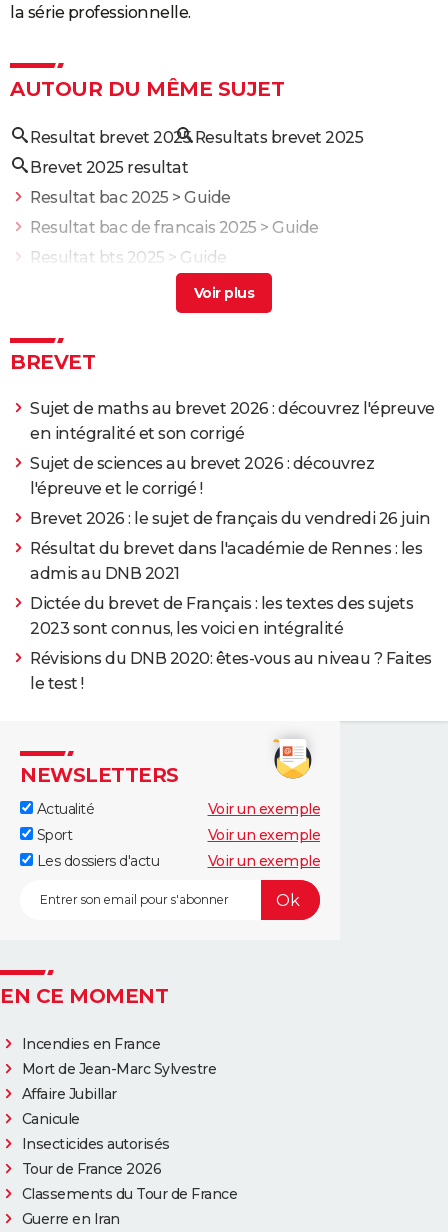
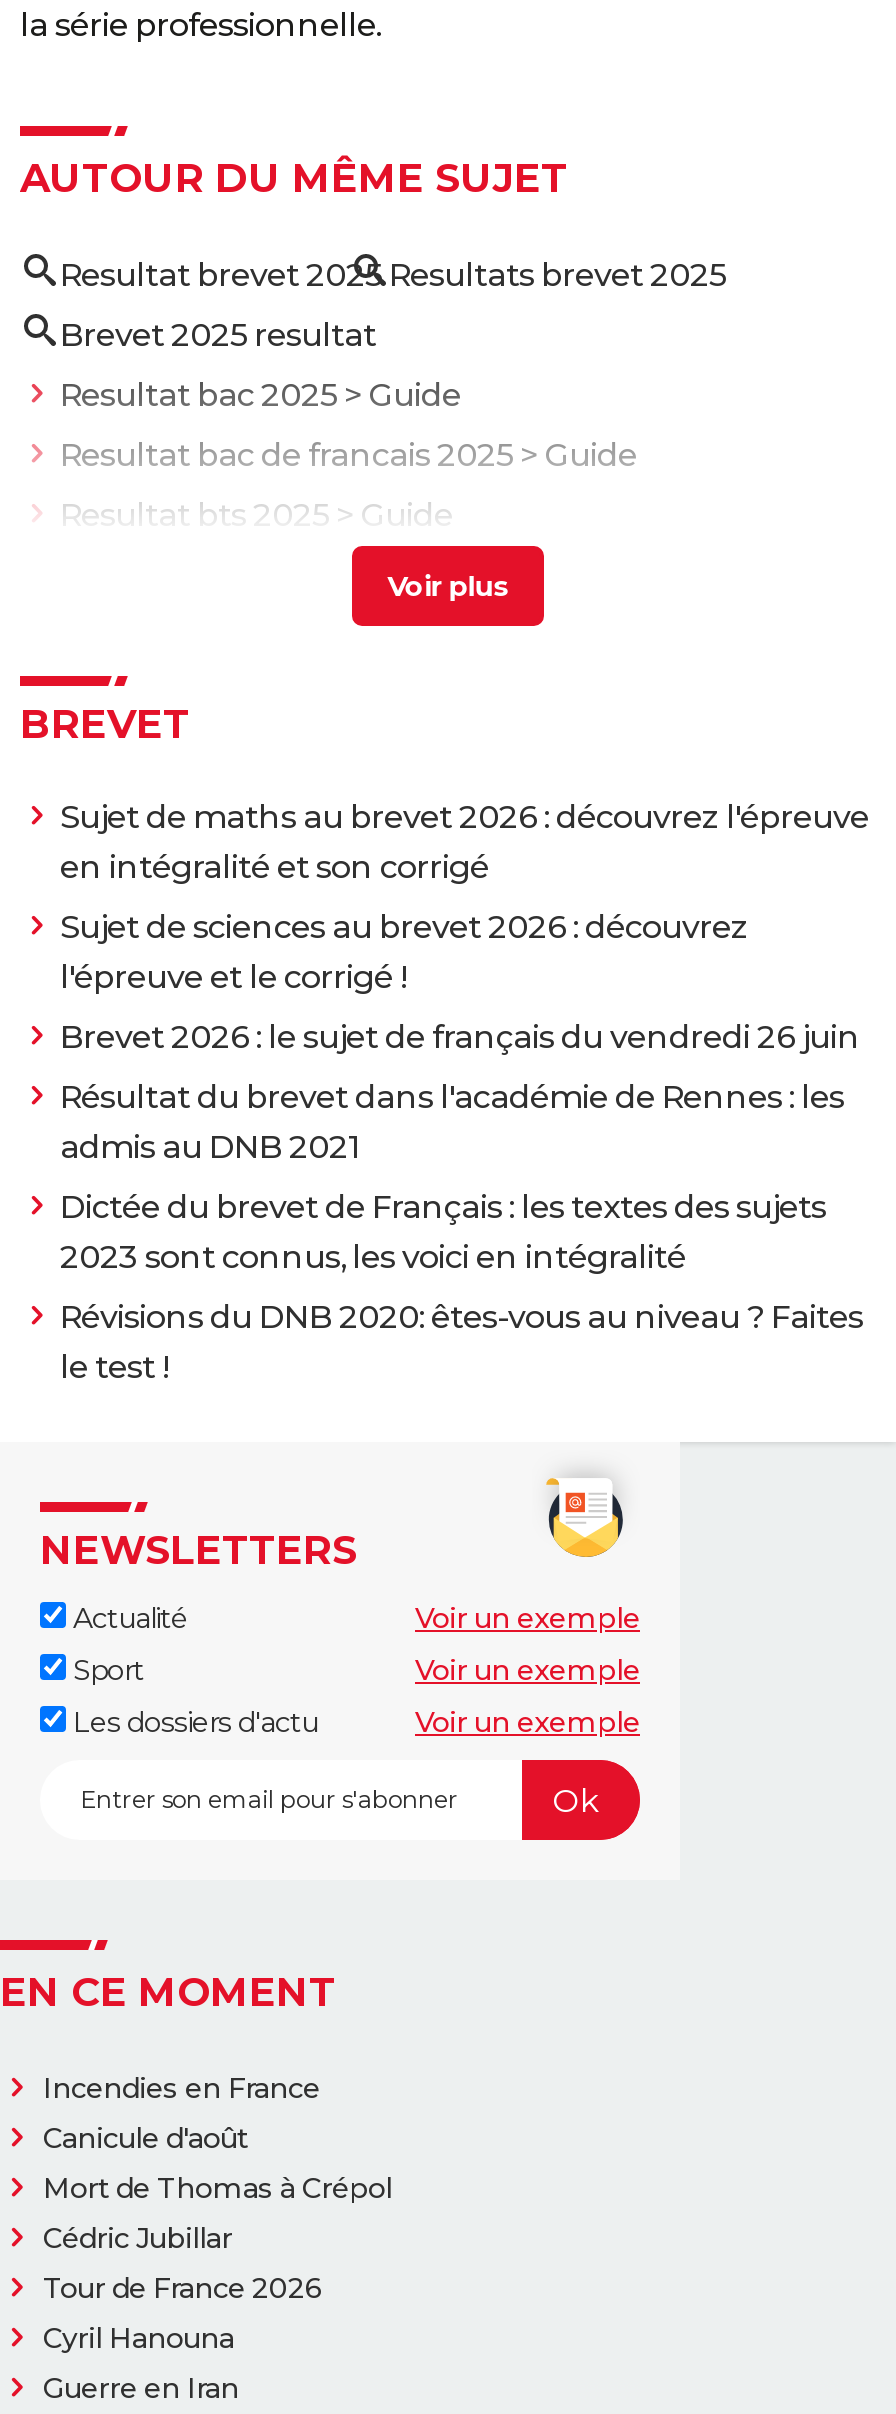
[21,1060,216,1153] Mort de Jean-Marc Sylvestre | Affaire Jubillar | Canicule | Insecticides autorisés -> [43,2120,392,2256] Canicule d'août | Mort de Thomas à Crépol | Cédric Jubillar
[21,1185,237,1203] Classements du Tour de France -> [43,2320,234,2356] Cyril Hanouna

